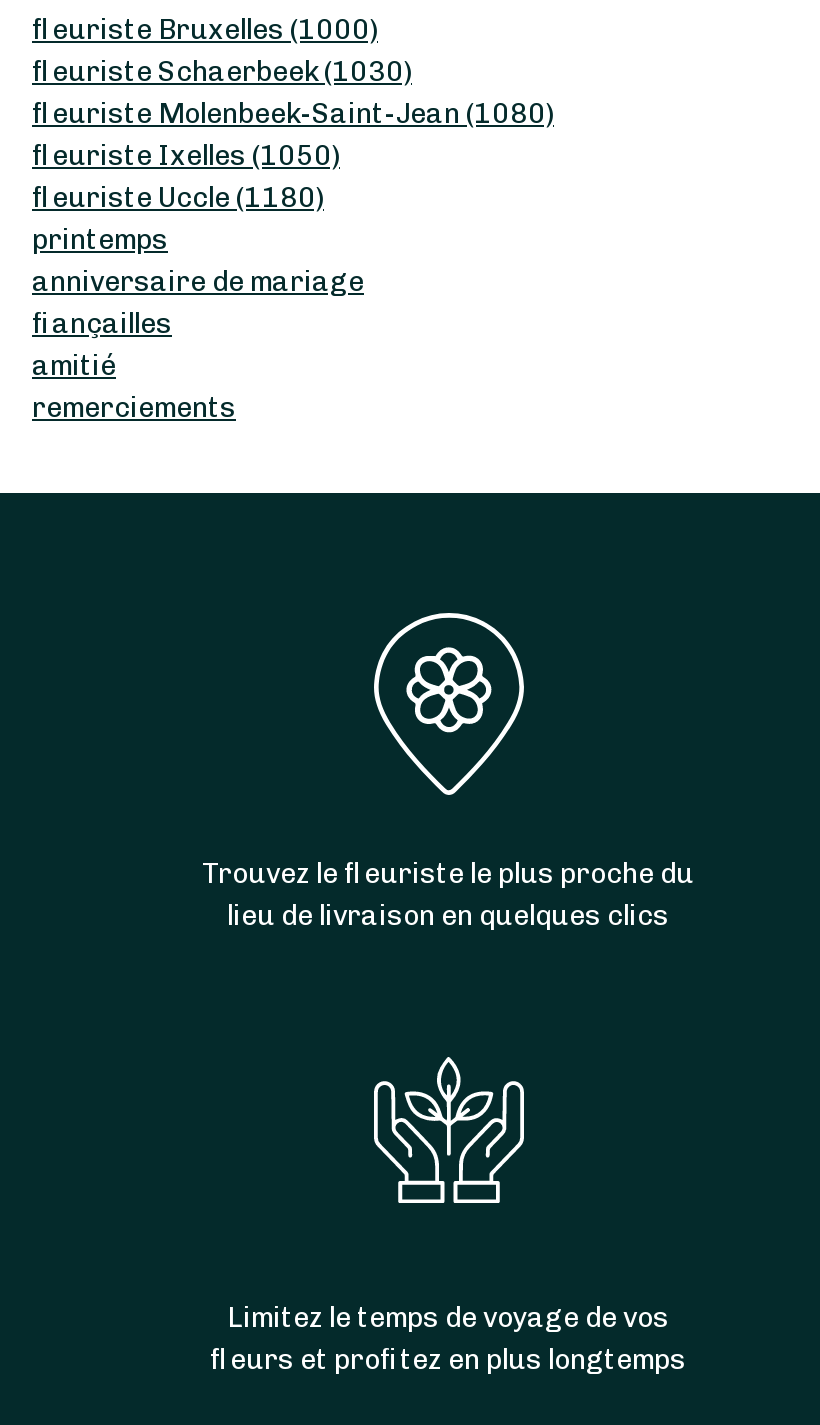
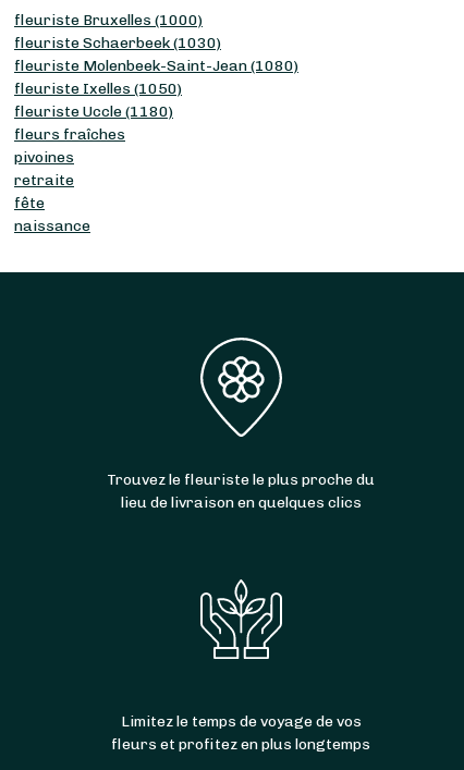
[32,223,364,425] printemps | anniversaire de mariage | fiançailles | amitié | remerciements -> [14,125,125,235] fleurs fraîches | pivoines | retraite | fête | naissance

